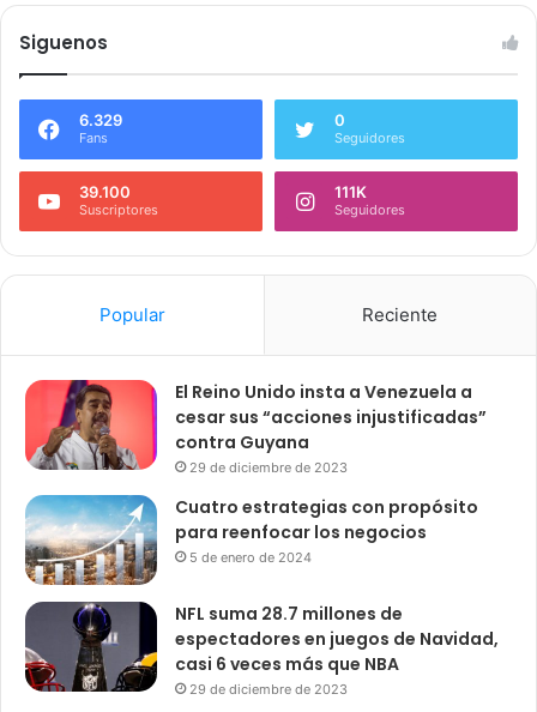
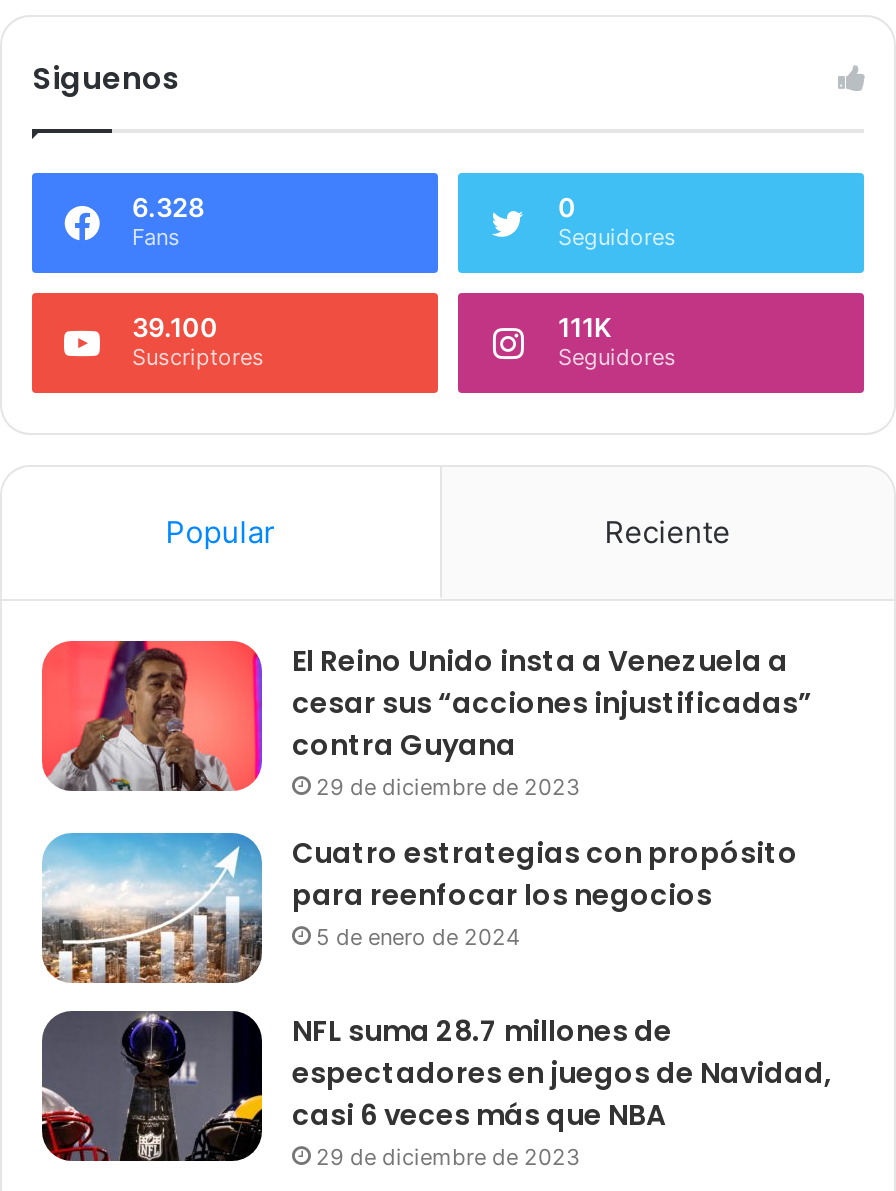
[79,111,122,130] 6.329 -> [132,191,204,223] 6.328

